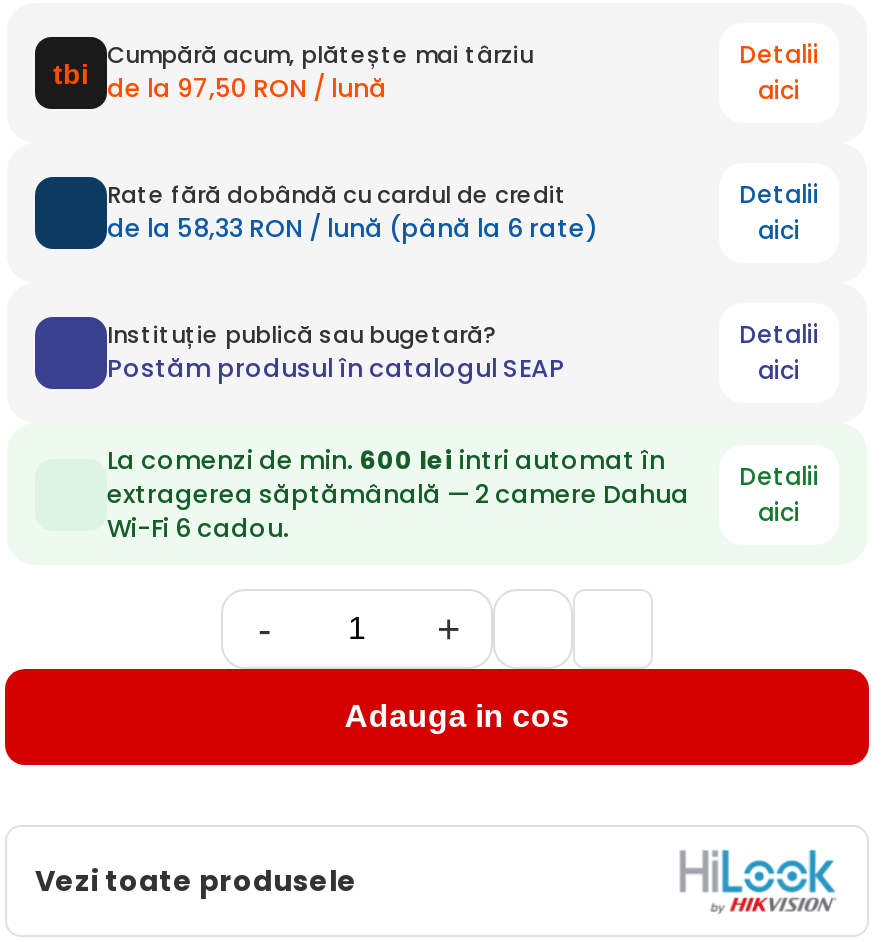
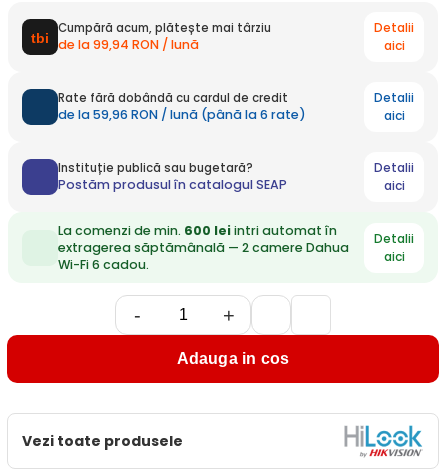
[107,71,387,105] de la 97,50 RON / lună -> [58,36,199,53] de la 99,94 RON / lună
[107,211,599,245] de la 58,33 RON / lună (până la 6 rate) -> [58,106,306,123] de la 59,96 RON / lună (până la 6 rate)

